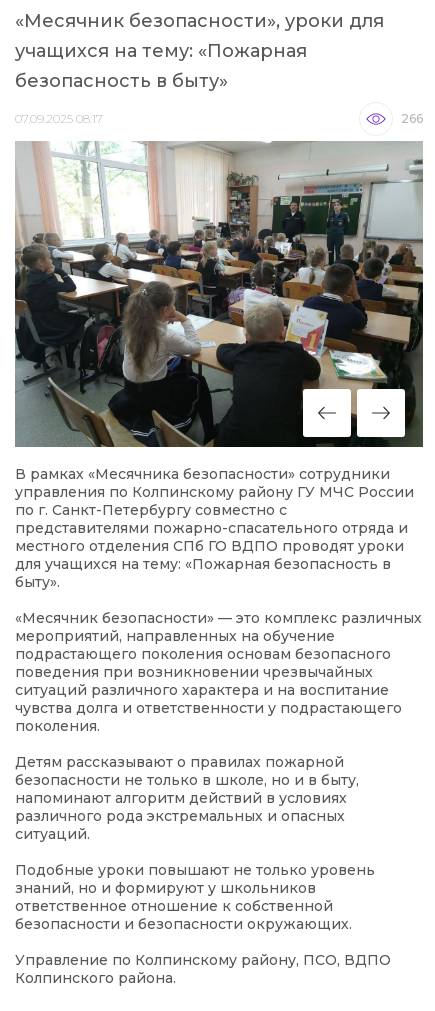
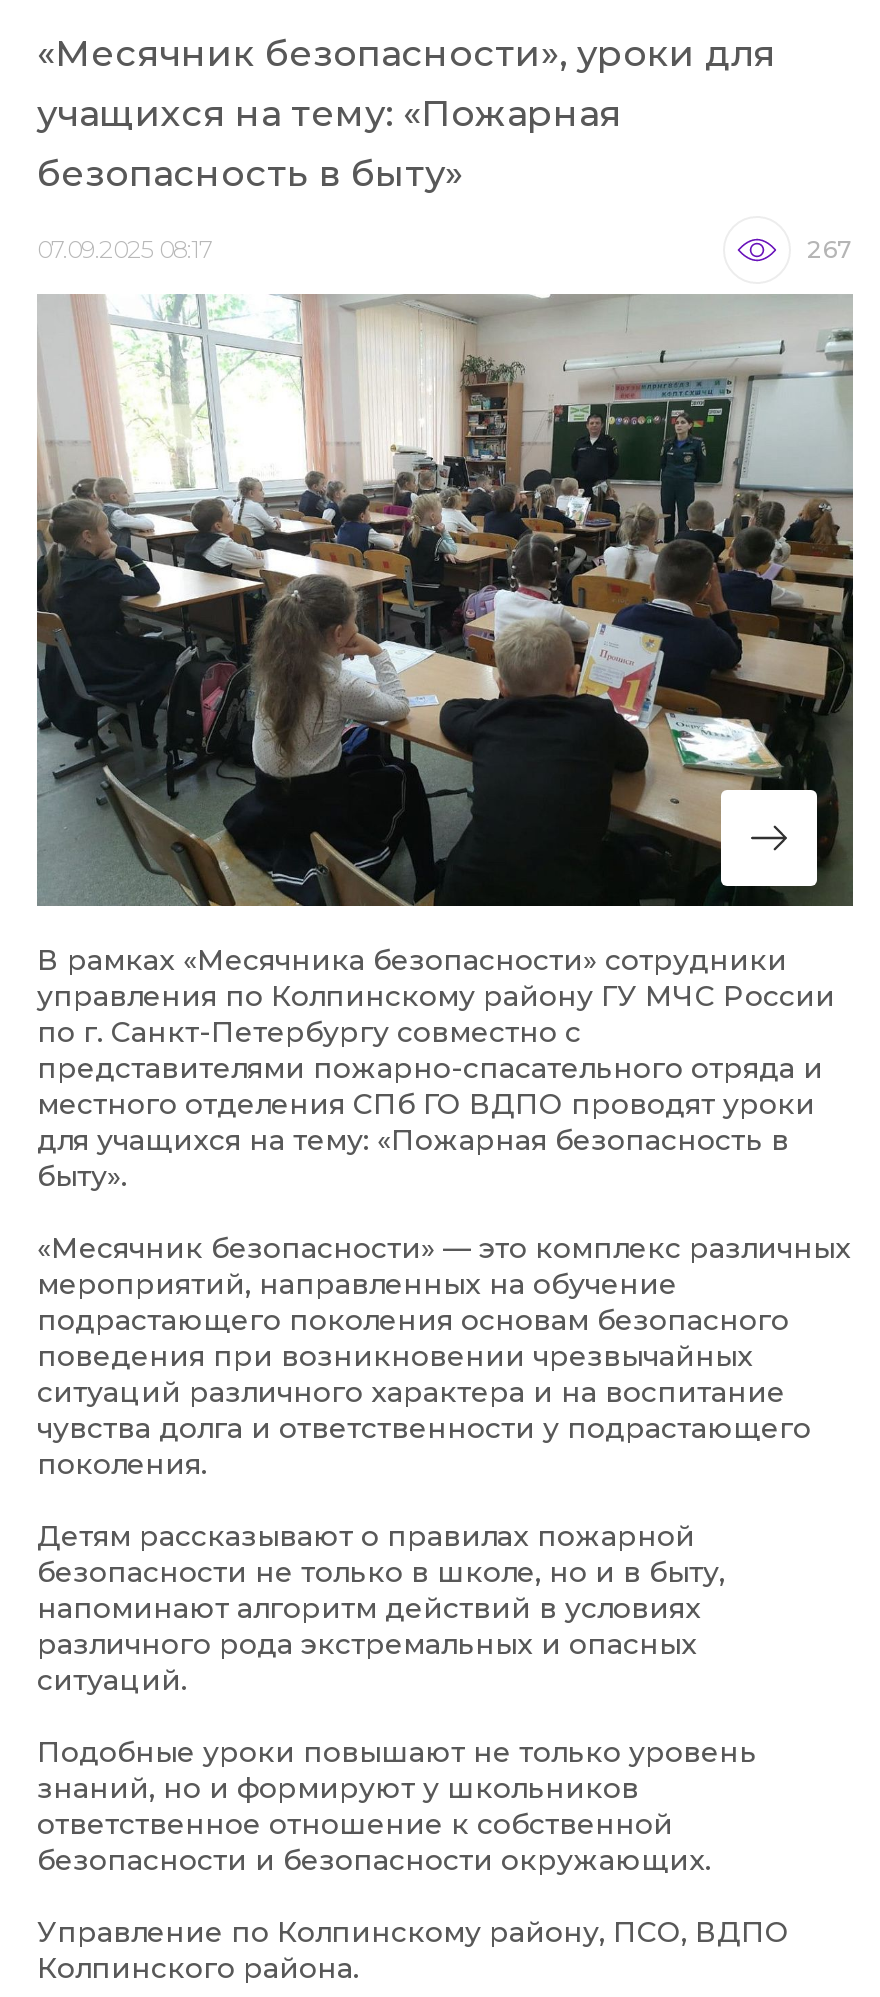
[401,111,423,126] 266 -> [807,234,853,264] 267
[302,388,352,438] [image] -> [613,790,709,886] [image]

